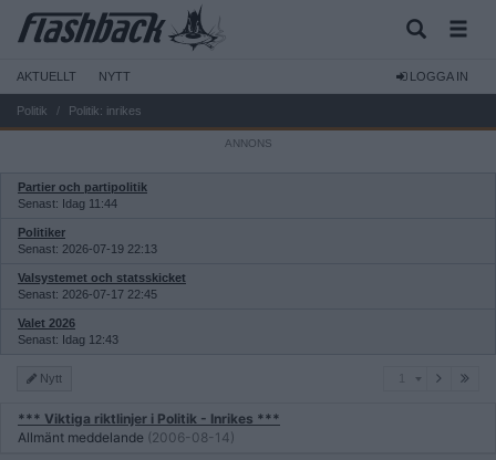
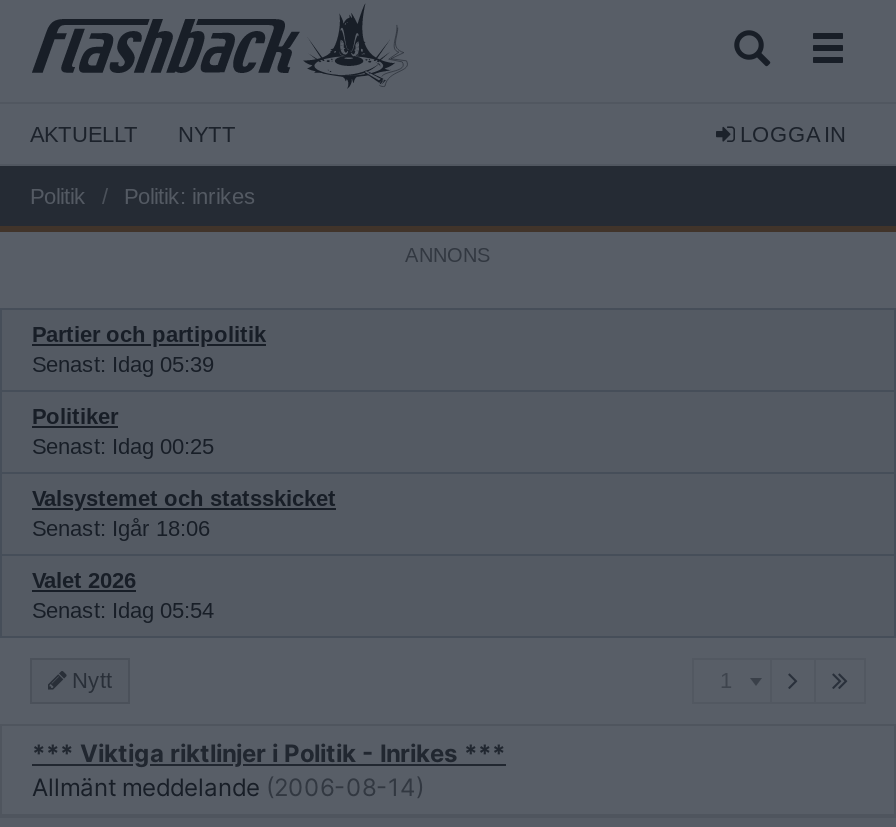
[18,197,117,210] Senast: Idag 11:44 -> [32,352,214,376] Senast: Idag 05:39
[18,242,157,255] Senast: 2026-07-19 22:13 -> [32,434,214,458] Senast: Idag 00:25
[18,287,157,301] Senast: 2026-07-17 22:45 -> [32,516,210,540] Senast: Igår 18:06
[18,333,118,346] Senast: Idag 12:43 -> [32,598,214,622] Senast: Idag 05:54

